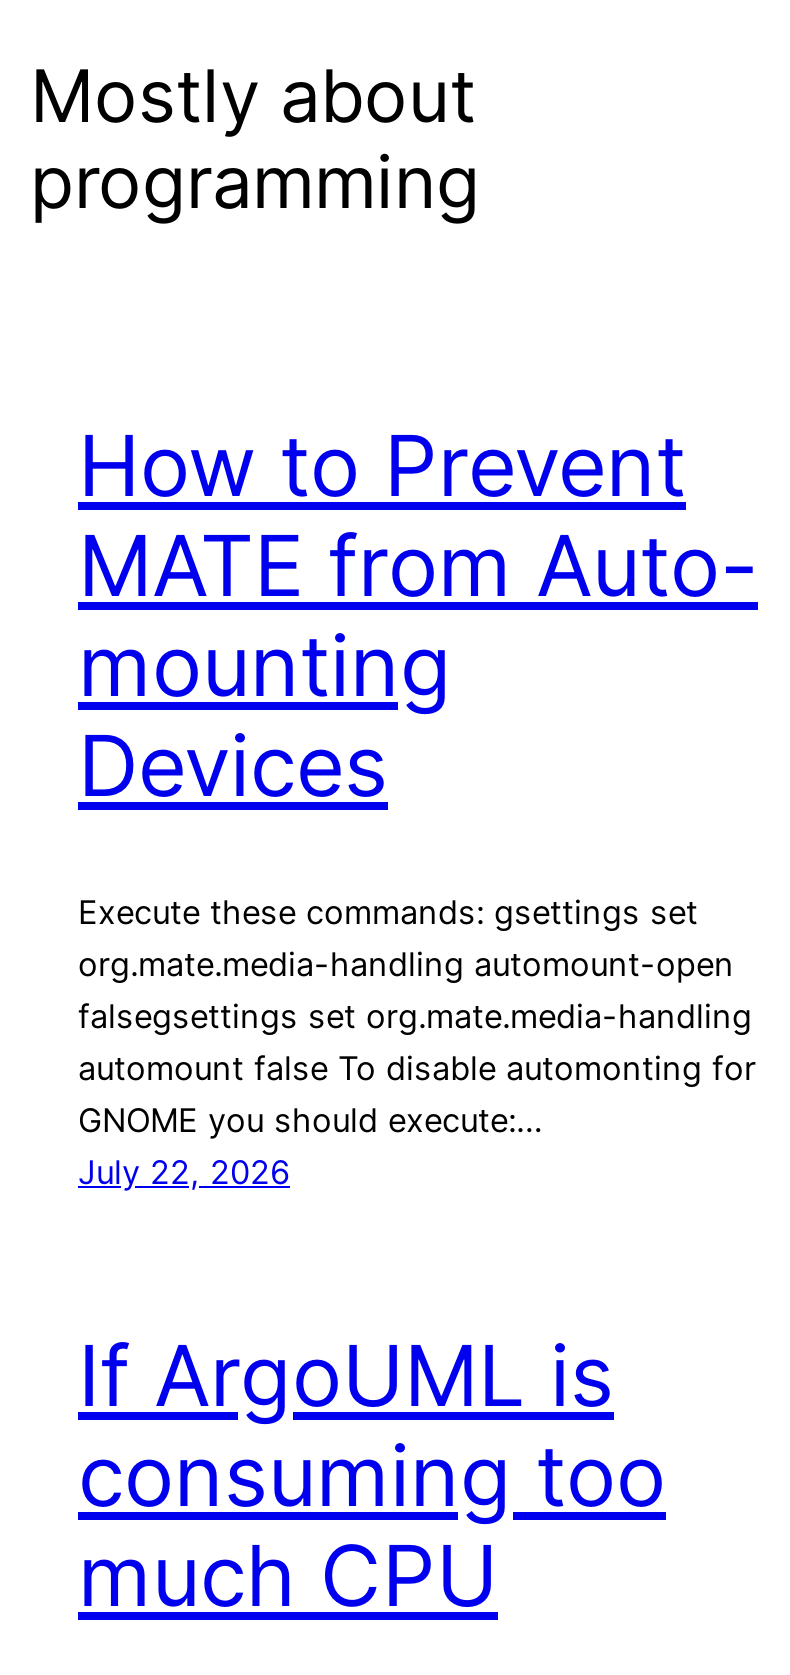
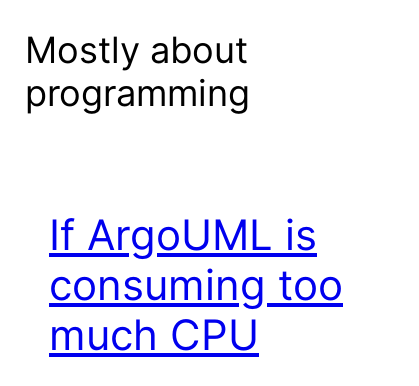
[78,414,758,1192] How to Prevent | MATE from Auto- | mounting | Devices | Execute these commands: gsettings set | org.mate.media-handling automount-open | falsegsettings set org.mate.media-handling | automount false To disable automonting for | GNOME you should execute:… | July 22, 2026 -> none

